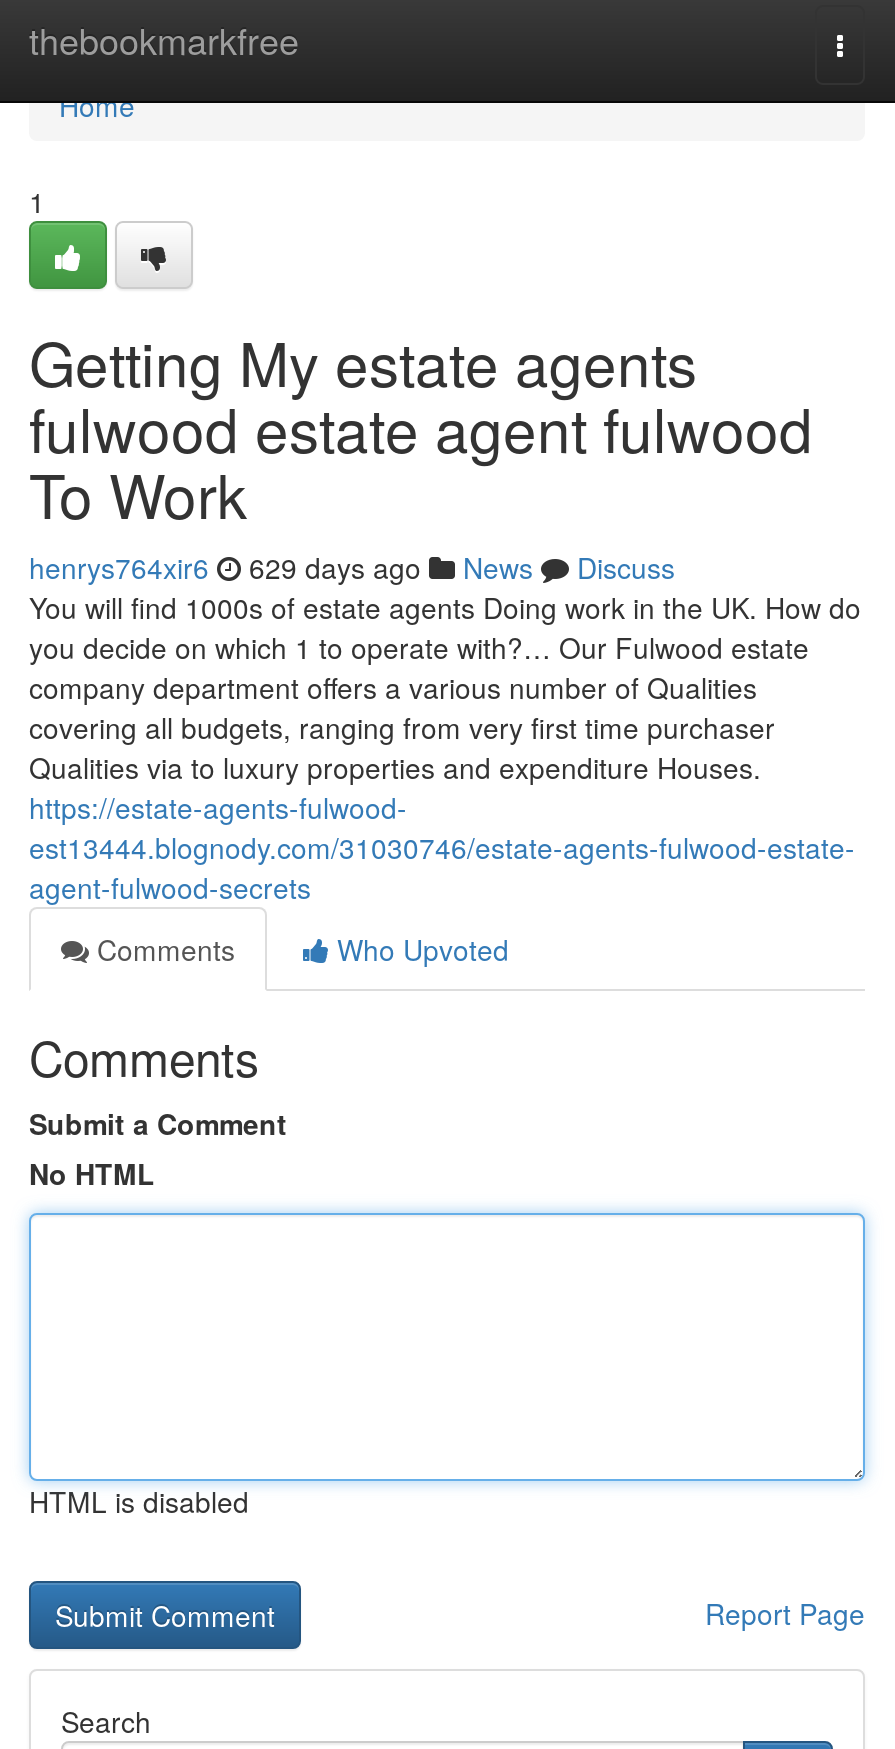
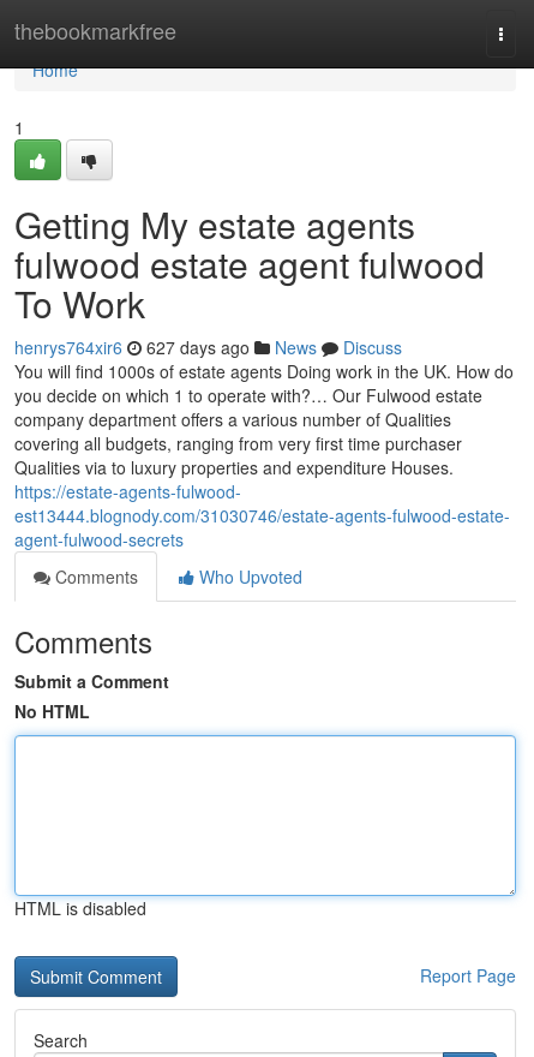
[29,547,675,587] henrys764xir6 629 days ago News Discuss -> [14,335,402,359] henrys764xir6 627 days ago News Discuss

